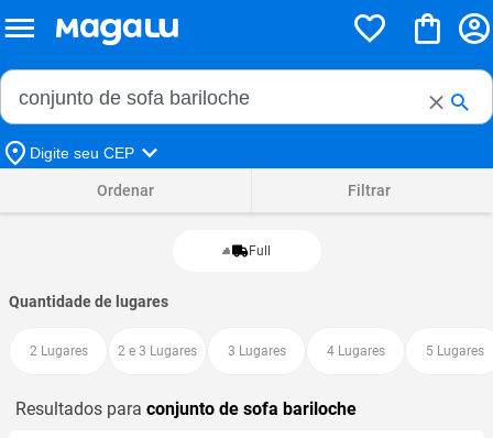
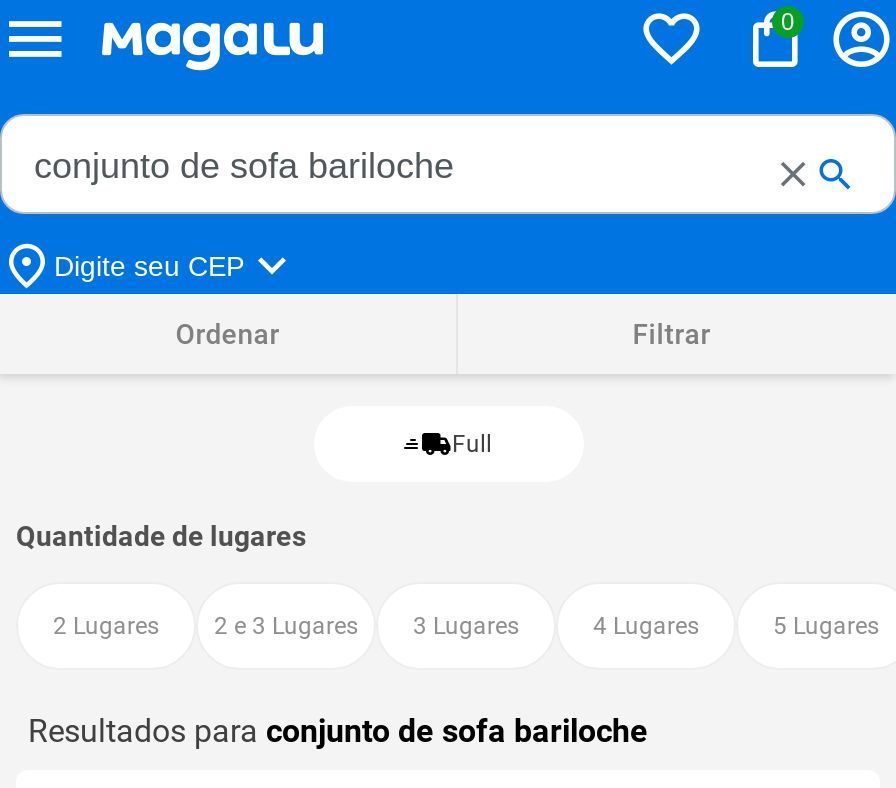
none -> [781,8,795,36] 0

